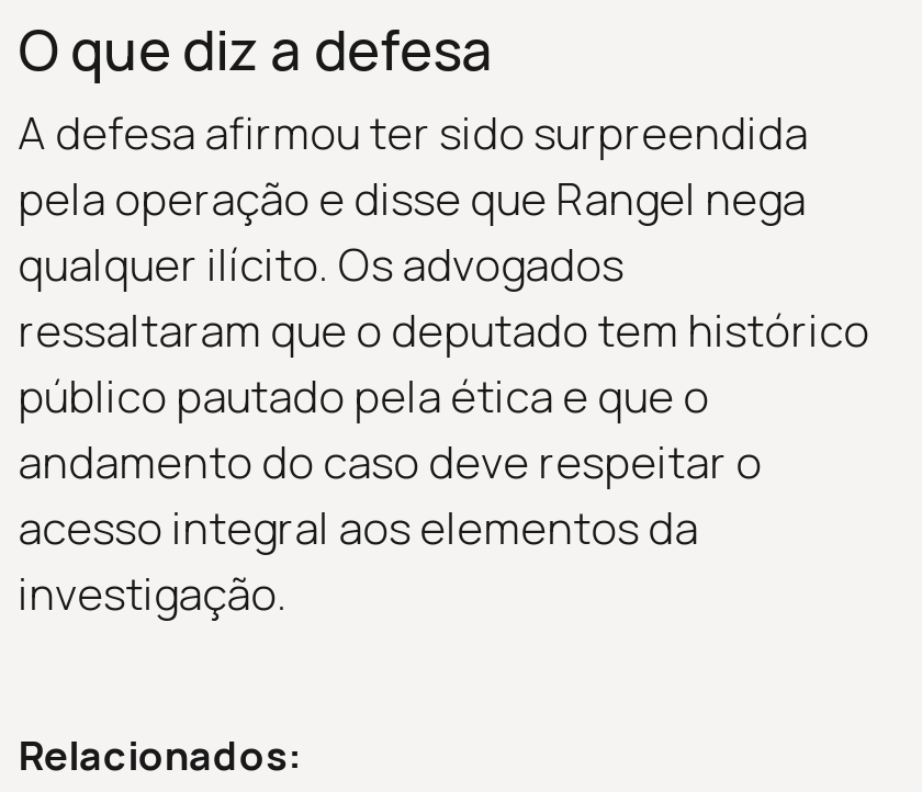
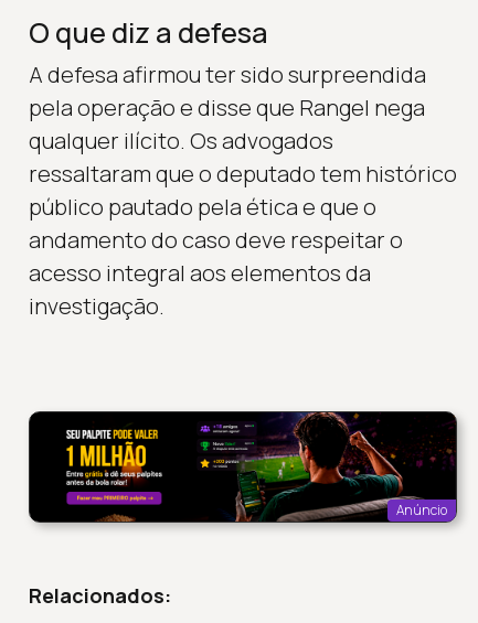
none -> [28,410,461,527] [image] | Anúncio

